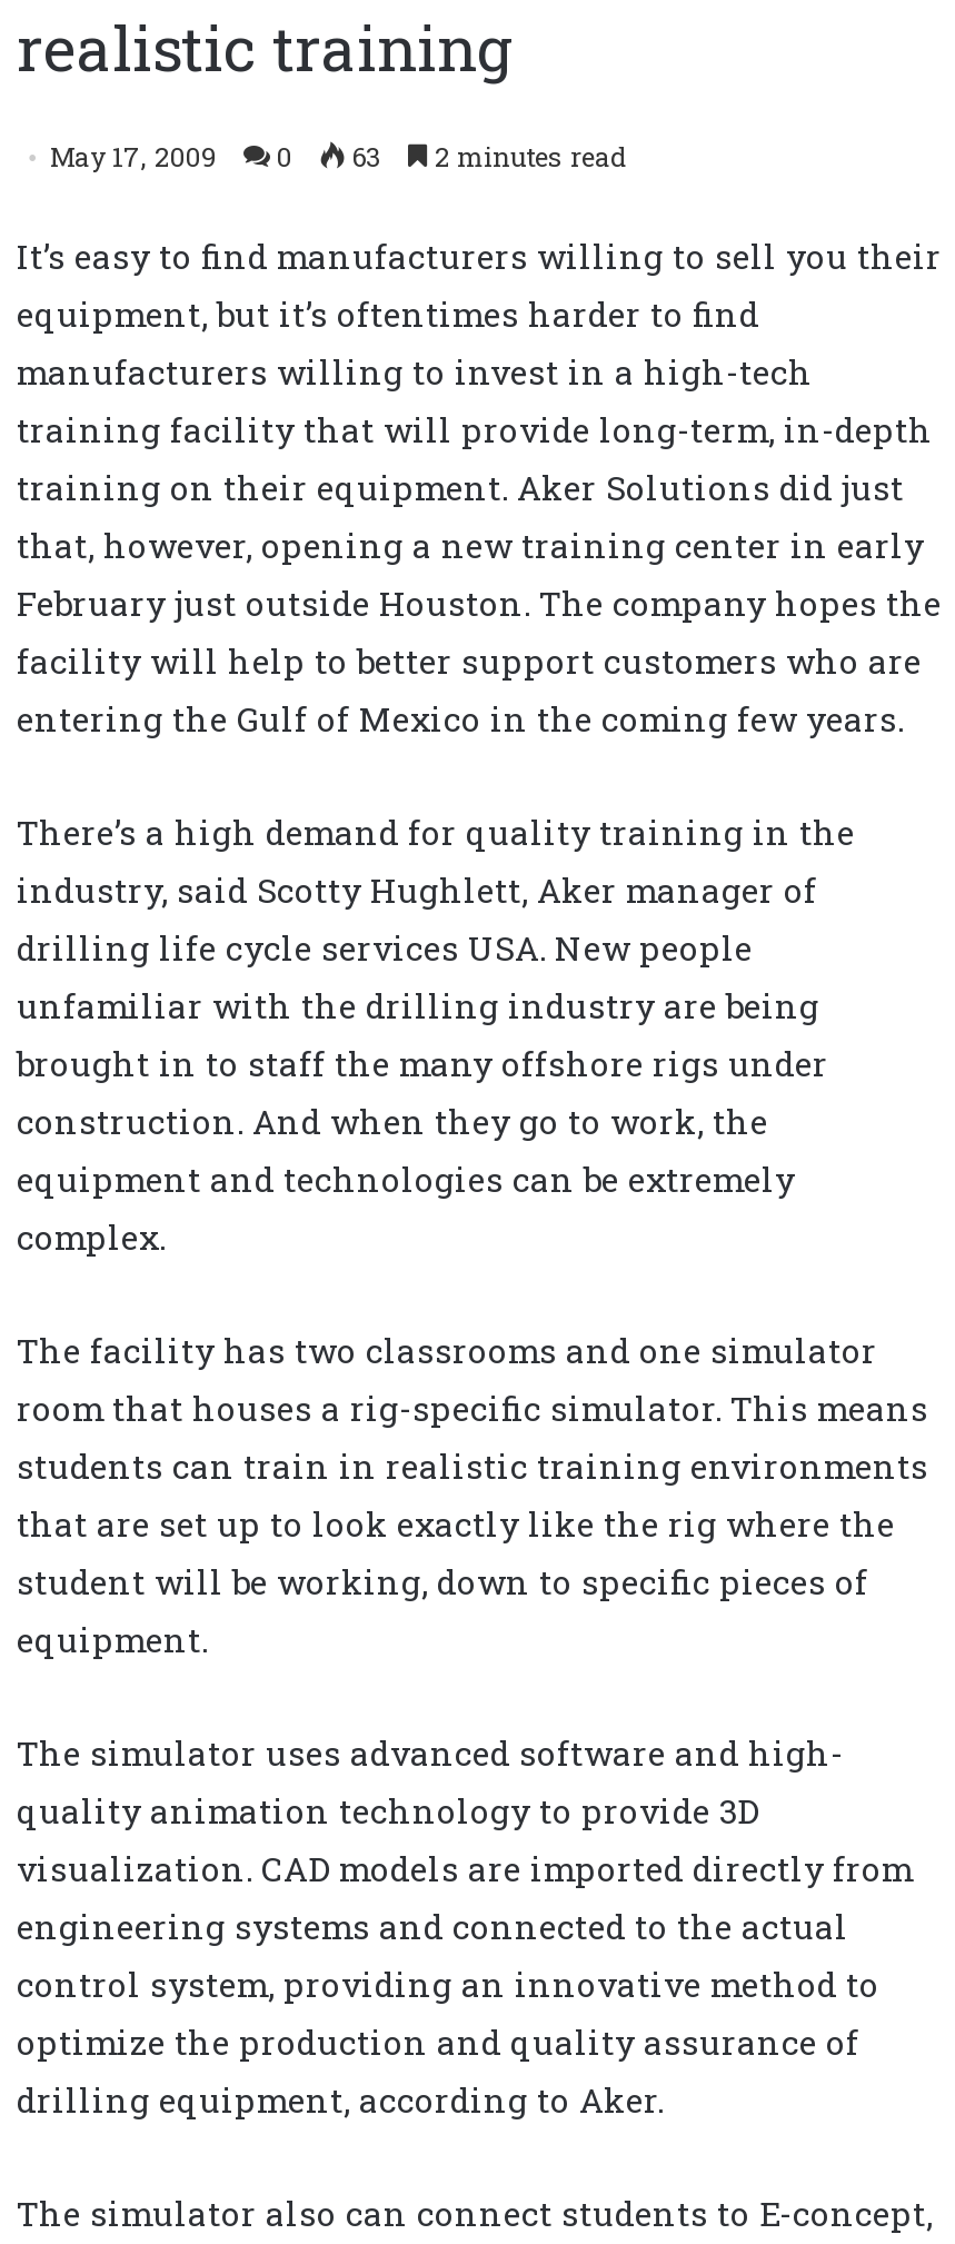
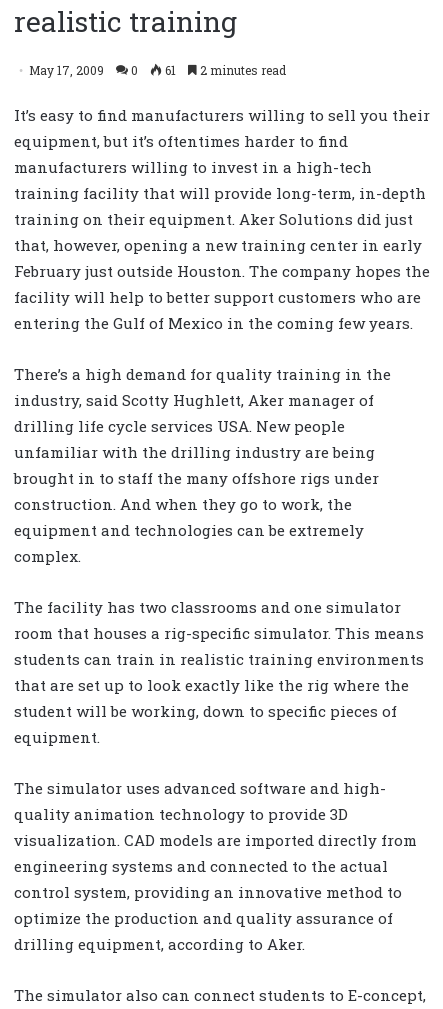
[50,137,626,173] May 17, 2009 0 63 2 minutes read -> [29,62,286,78] May 17, 2009 0 61 2 minutes read

